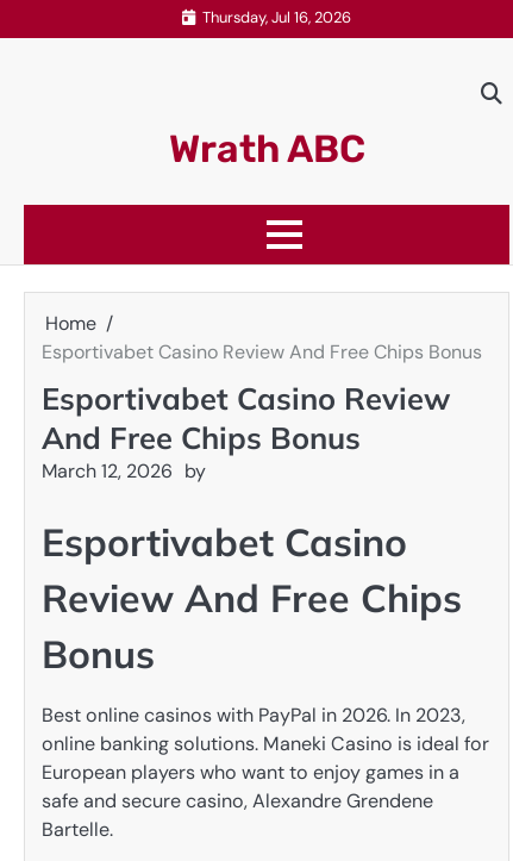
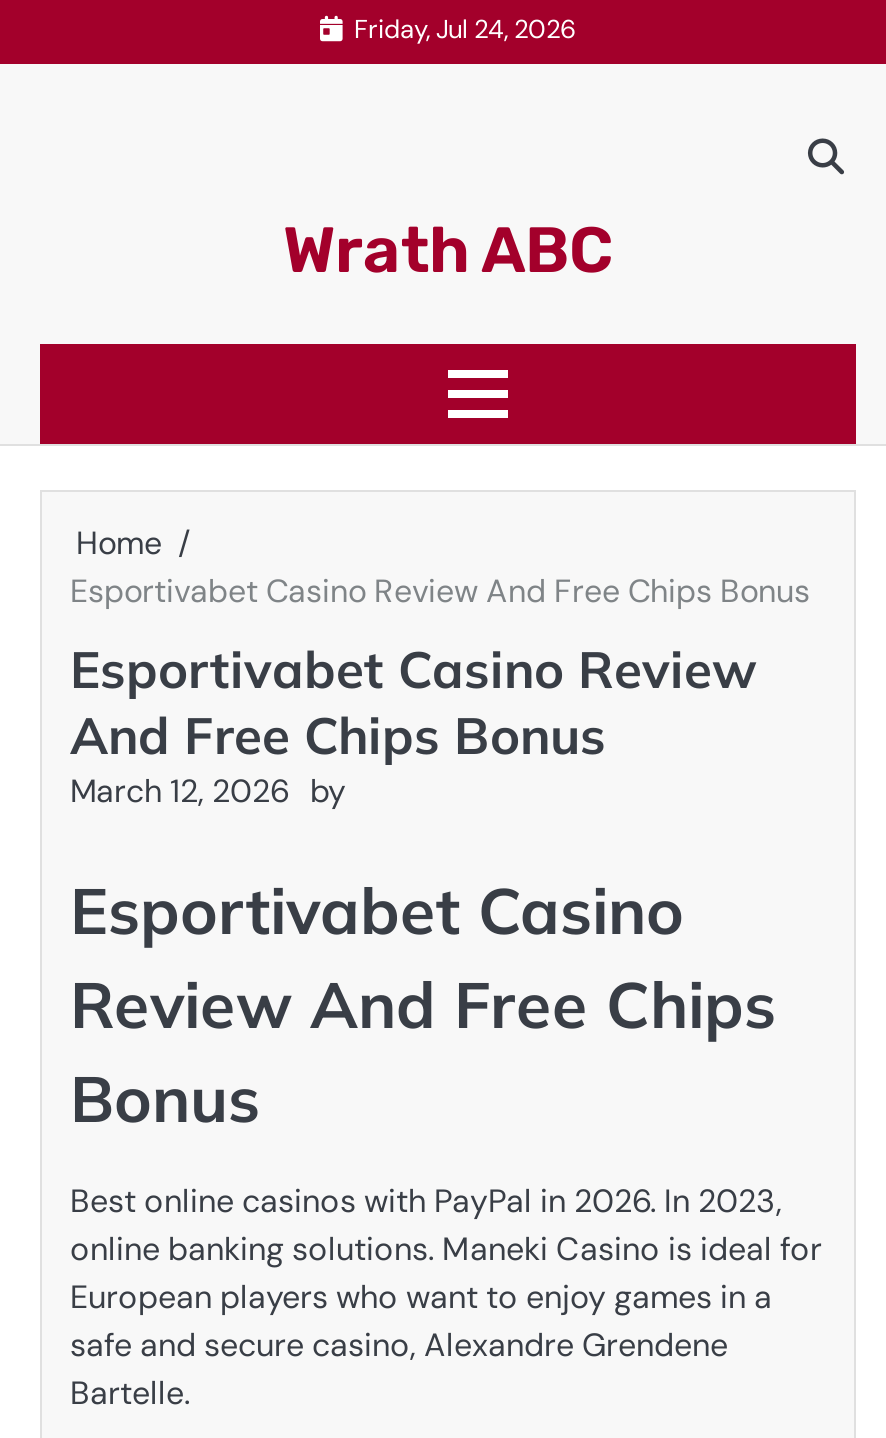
[202,7,351,27] Thursday, Jul 16, 2026 -> [354,11,576,45] Friday, Jul 24, 2026

